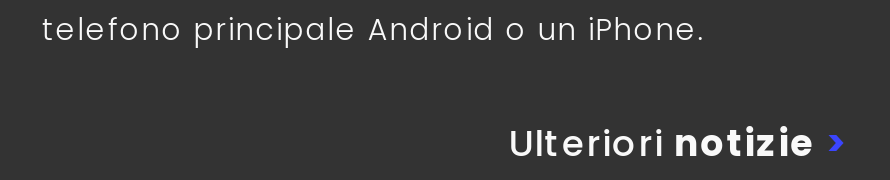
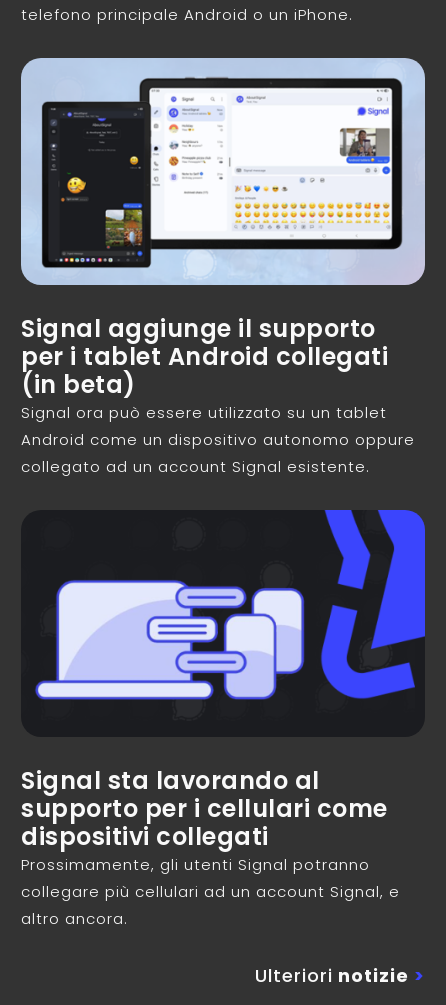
none -> [20,57,426,477] [image] | Signal aggiunge il supporto | per i tablet Android collegati | (in beta) | Signal ora può essere utilizzato su un tablet | Android come un dispositivo autonomo oppure | collegato ad un account Signal esistente.
none -> [21,764,400,929] Signal sta lavorando al | supporto per i cellulari come | dispositivi collegati | Prossimamente, gli utenti Signal potranno | collegare più cellulari ad un account Signal, e | altro ancora.
none -> [35,580,305,700] [image]
none -> [320,509,426,699] [image]

